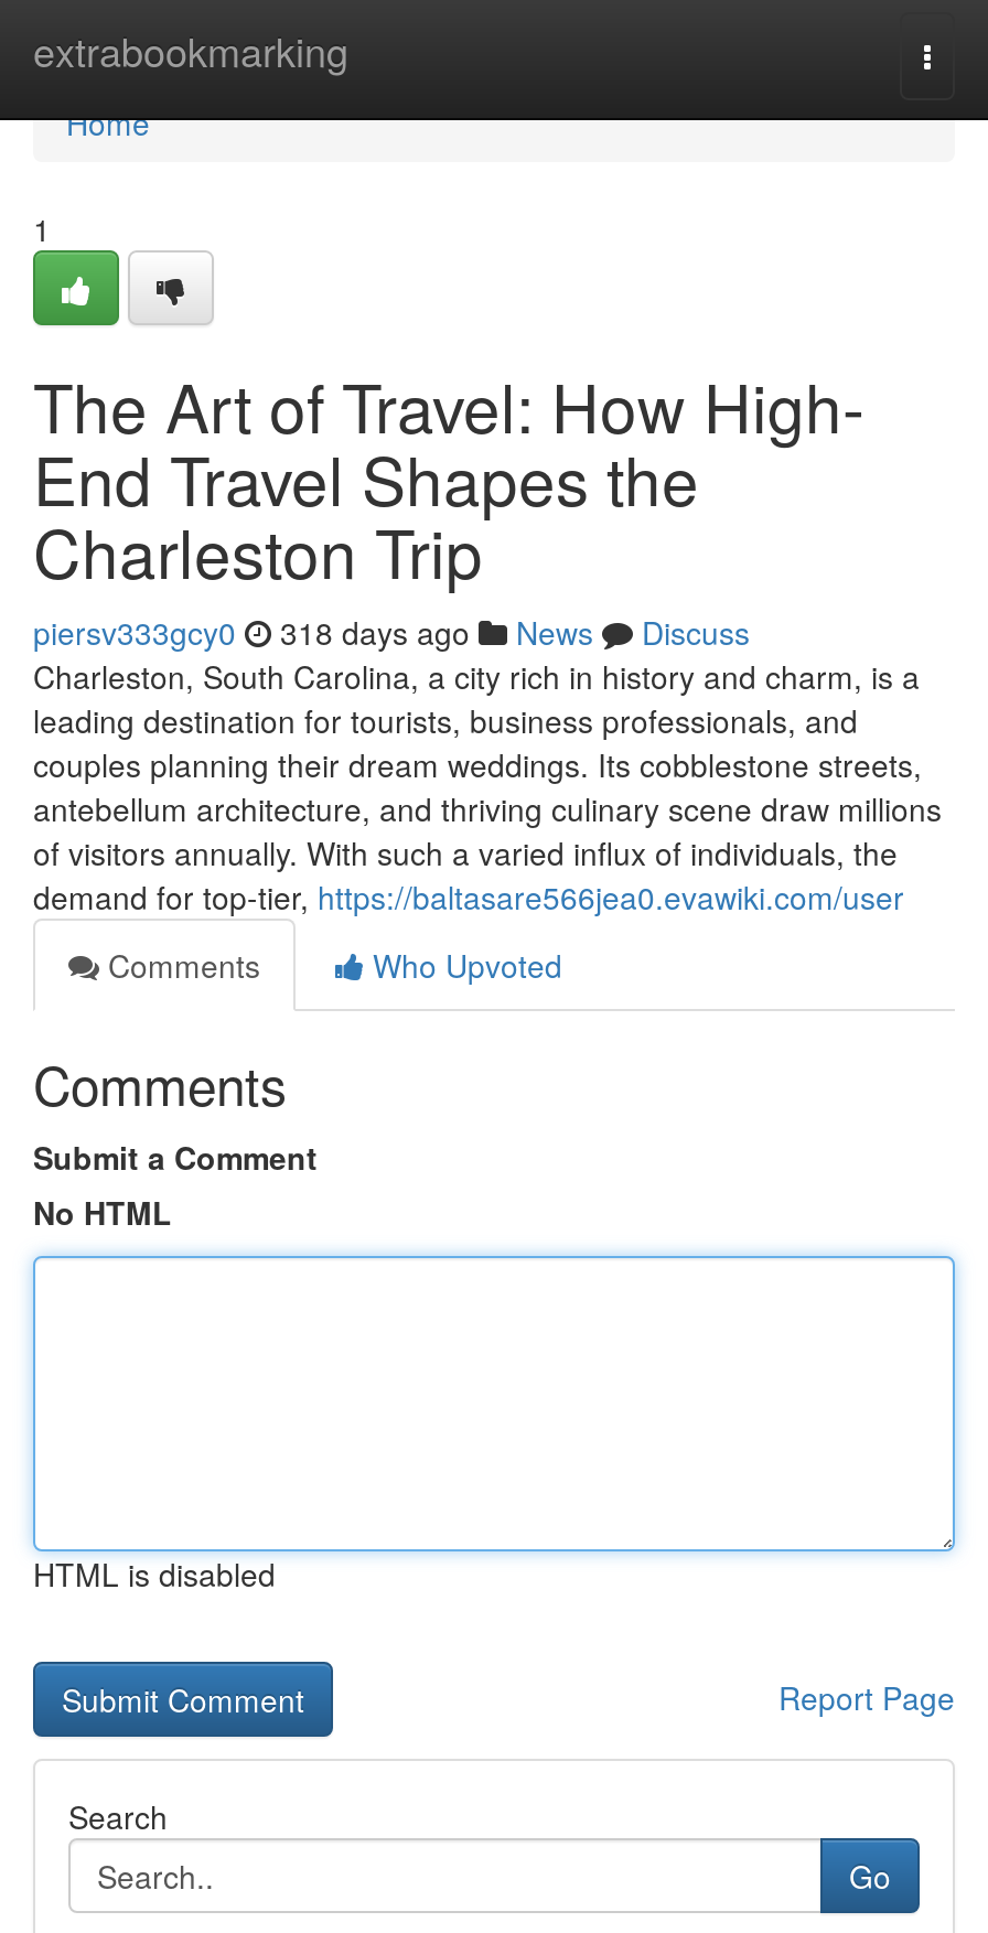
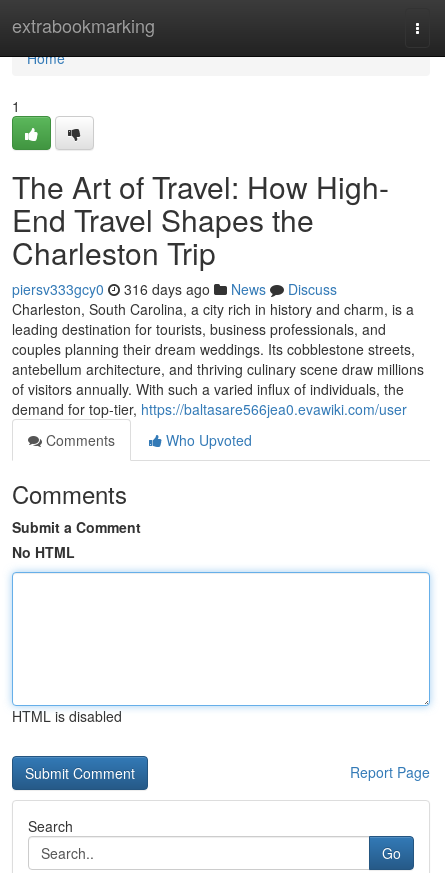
[33,610,750,654] piersv333gcy0 318 days ago News Discuss -> [12,279,337,299] piersv333gcy0 316 days ago News Discuss

